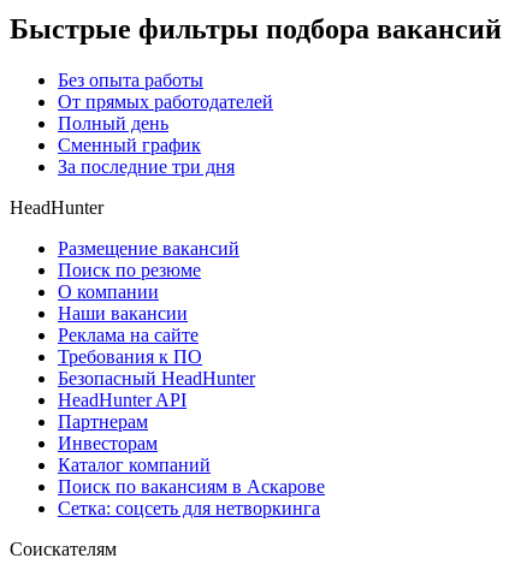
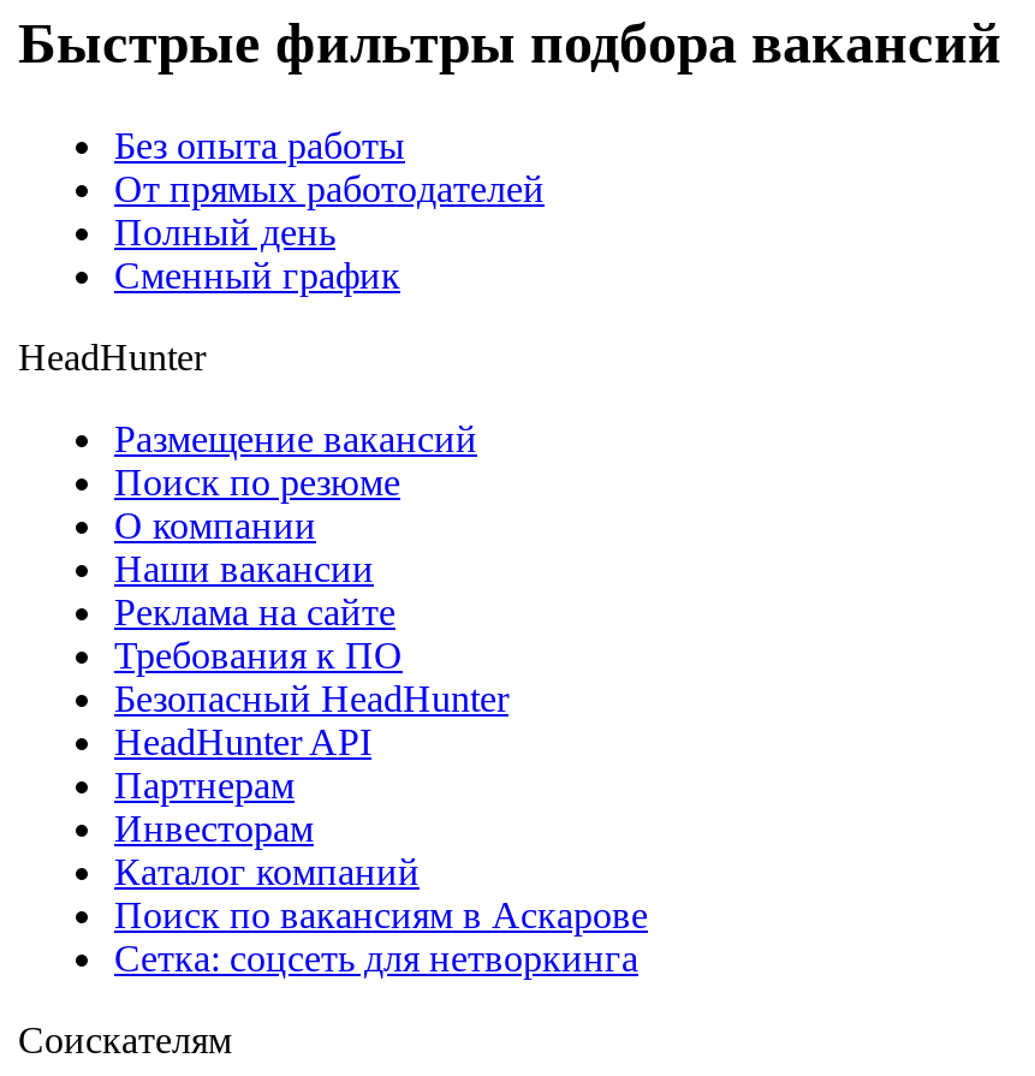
[58,156,235,177] За последние три дня -> none

